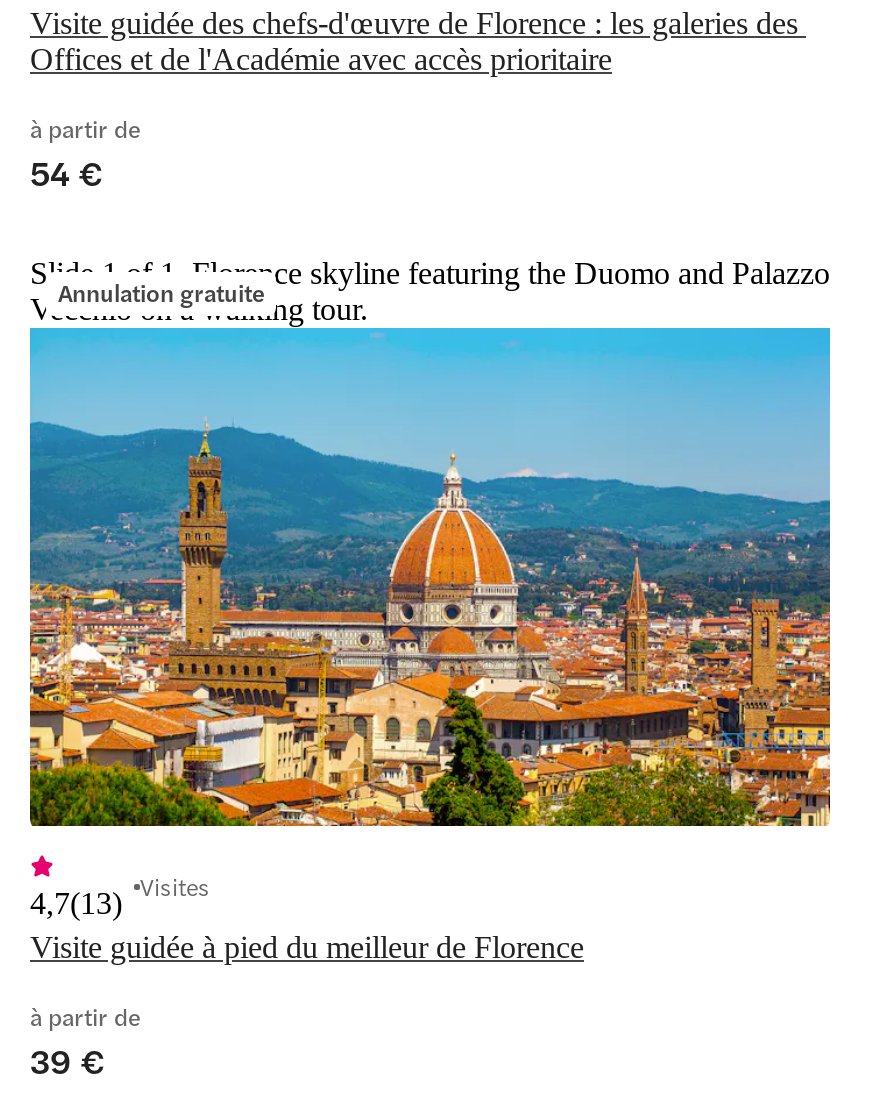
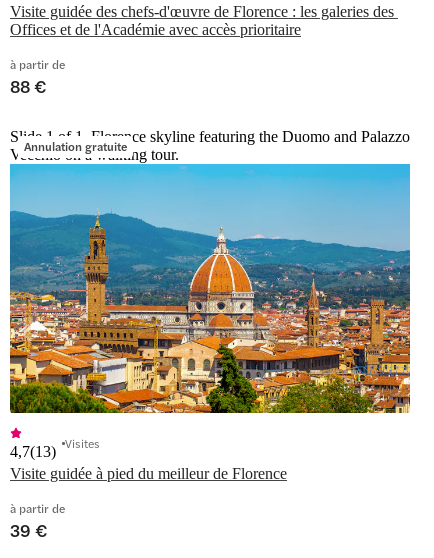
[30,148,104,196] 54 € -> [10,74,47,98] 88 €

